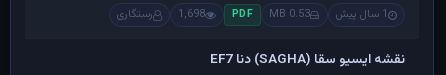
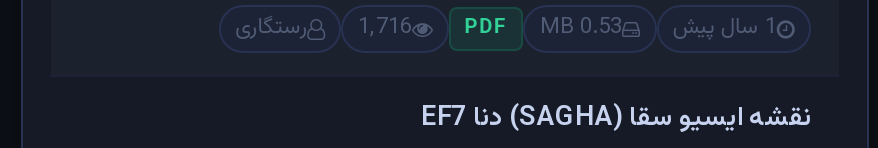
[117,6,253,23] PDF 1,698 رستگاری -> [235,11,507,46] PDF 1,716 رستگاری

